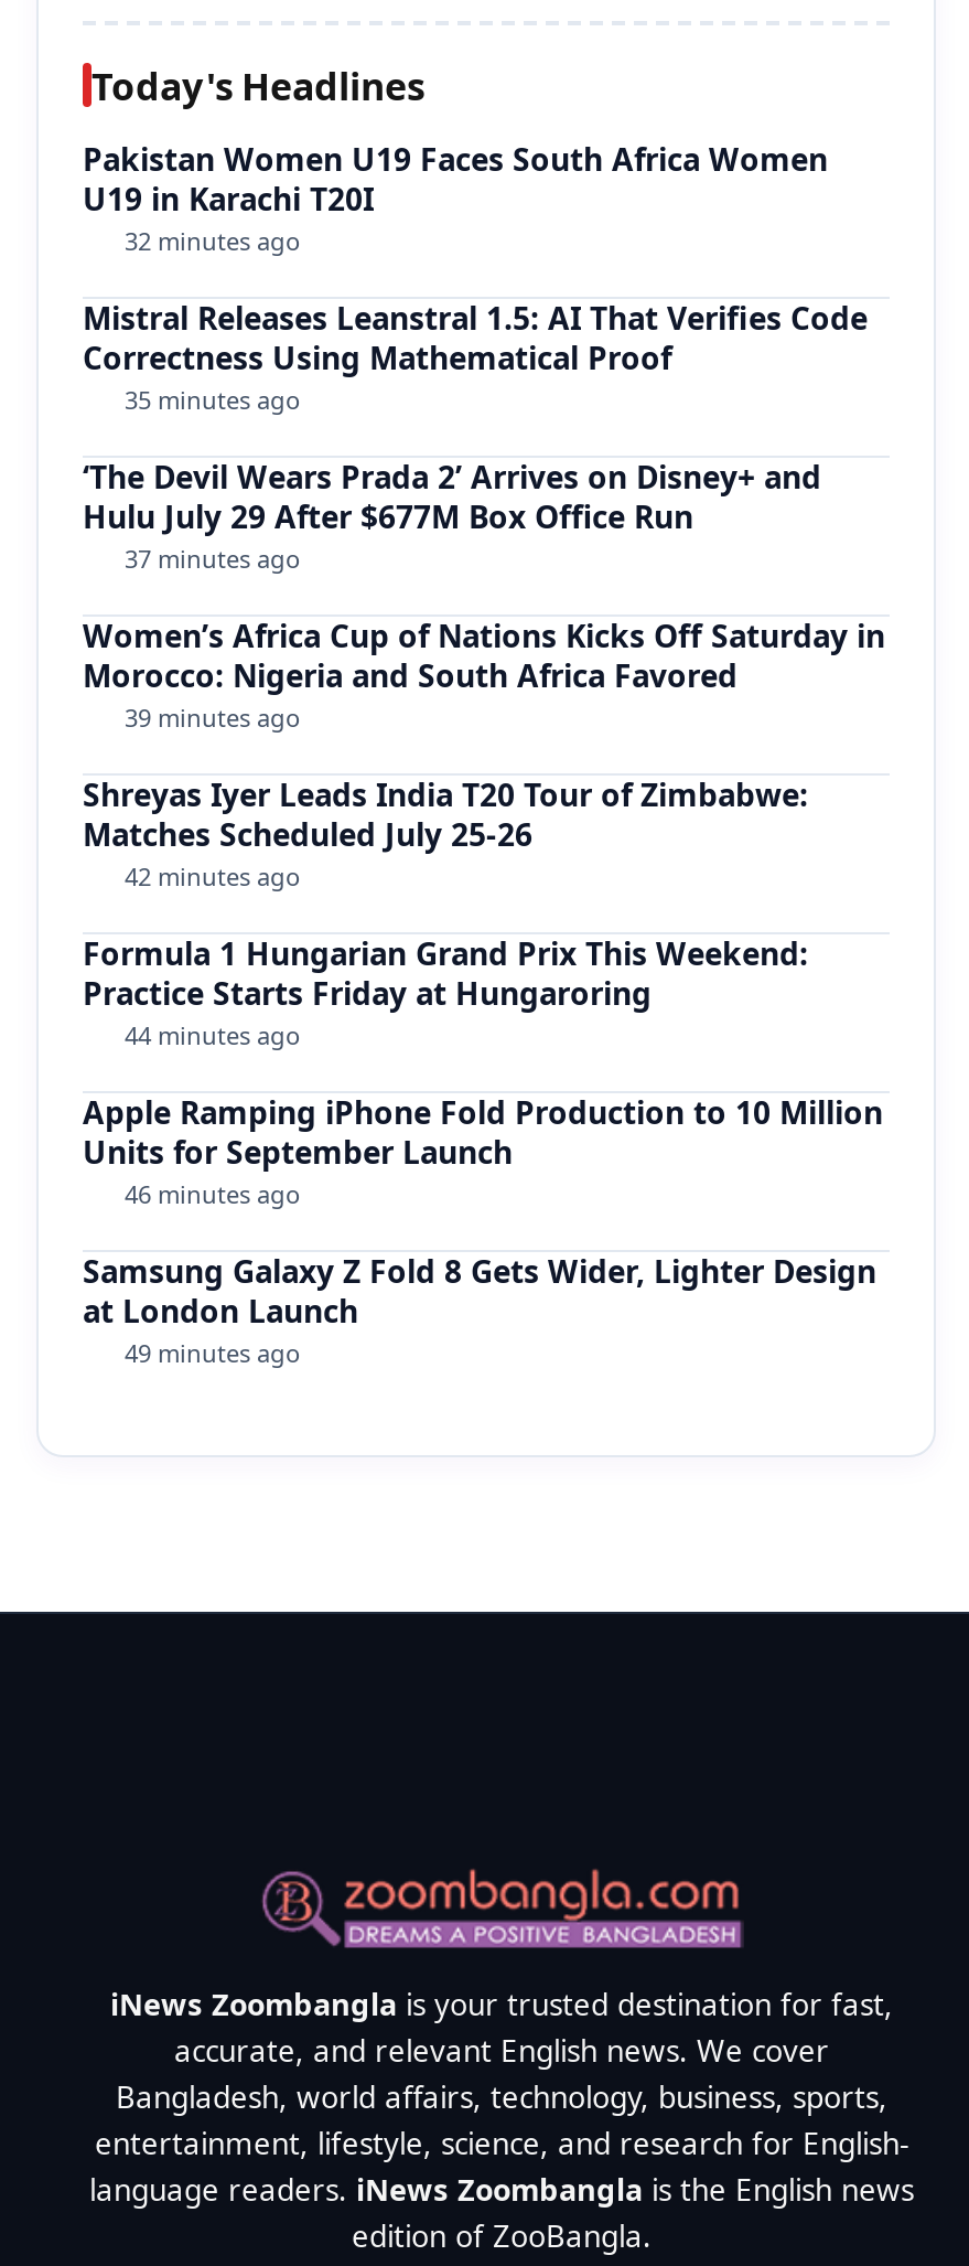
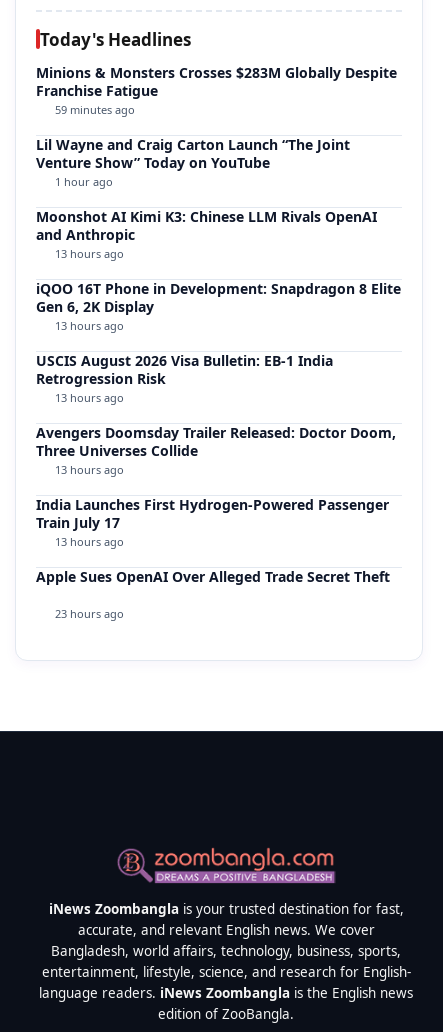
[83,137,885,1368] Pakistan Women U19 Faces South Africa Women | U19 in Karachi T20I | 32 minutes ago | Mistral Releases Leanstral 1.5: AI That Verifies Code | Correctness Using Mathematical Proof | 35 minutes ago | ‘The Devil Wears Prada 2’ Arrives on Disney+ and | Hulu July 29 After $677M Box Office Run | 37 minutes ago | Women’s Africa Cup of Nations Kicks Off Saturday in | Morocco: Nigeria and South Africa Favored | 39 minutes ago | Shreyas Iyer Leads India T20 Tour of Zimbabwe: | Matches Scheduled July 25-26 | 42 minutes ago | Formula 1 Hungarian Grand Prix This Weekend: | Practice Starts Friday at Hungaroring | 44 minutes ago | Apple Ramping iPhone Fold Production to 10 Million | Units for September Launch | 46 minutes ago | Samsung Galaxy Z Fold 8 Gets Wider, Lighter Design | at London Launch | 49 minutes ago -> [36,63,401,621] Minions & Monsters Crosses $283M Globally Despite | Franchise Fatigue | 59 minutes ago | Lil Wayne and Craig Carton Launch “The Joint | Venture Show” Today on YouTube | 1 hour ago | Moonshot AI Kimi K3: Chinese LLM Rivals OpenAI | and Anthropic | 13 hours ago | iQOO 16T Phone in Development: Snapdragon 8 Elite | Gen 6, 2K Display | 13 hours ago | USCIS August 2026 Visa Bulletin: EB-1 India | Retrogression Risk | 13 hours ago | Avengers Doomsday Trailer Released: Doctor Doom, | Three Universes Collide | 13 hours ago | India Launches First Hydrogen-Powered Passenger | Train July 17 | 13 hours ago | Apple Sues OpenAI Over Alleged Trade Secret Theft | 23 hours ago

